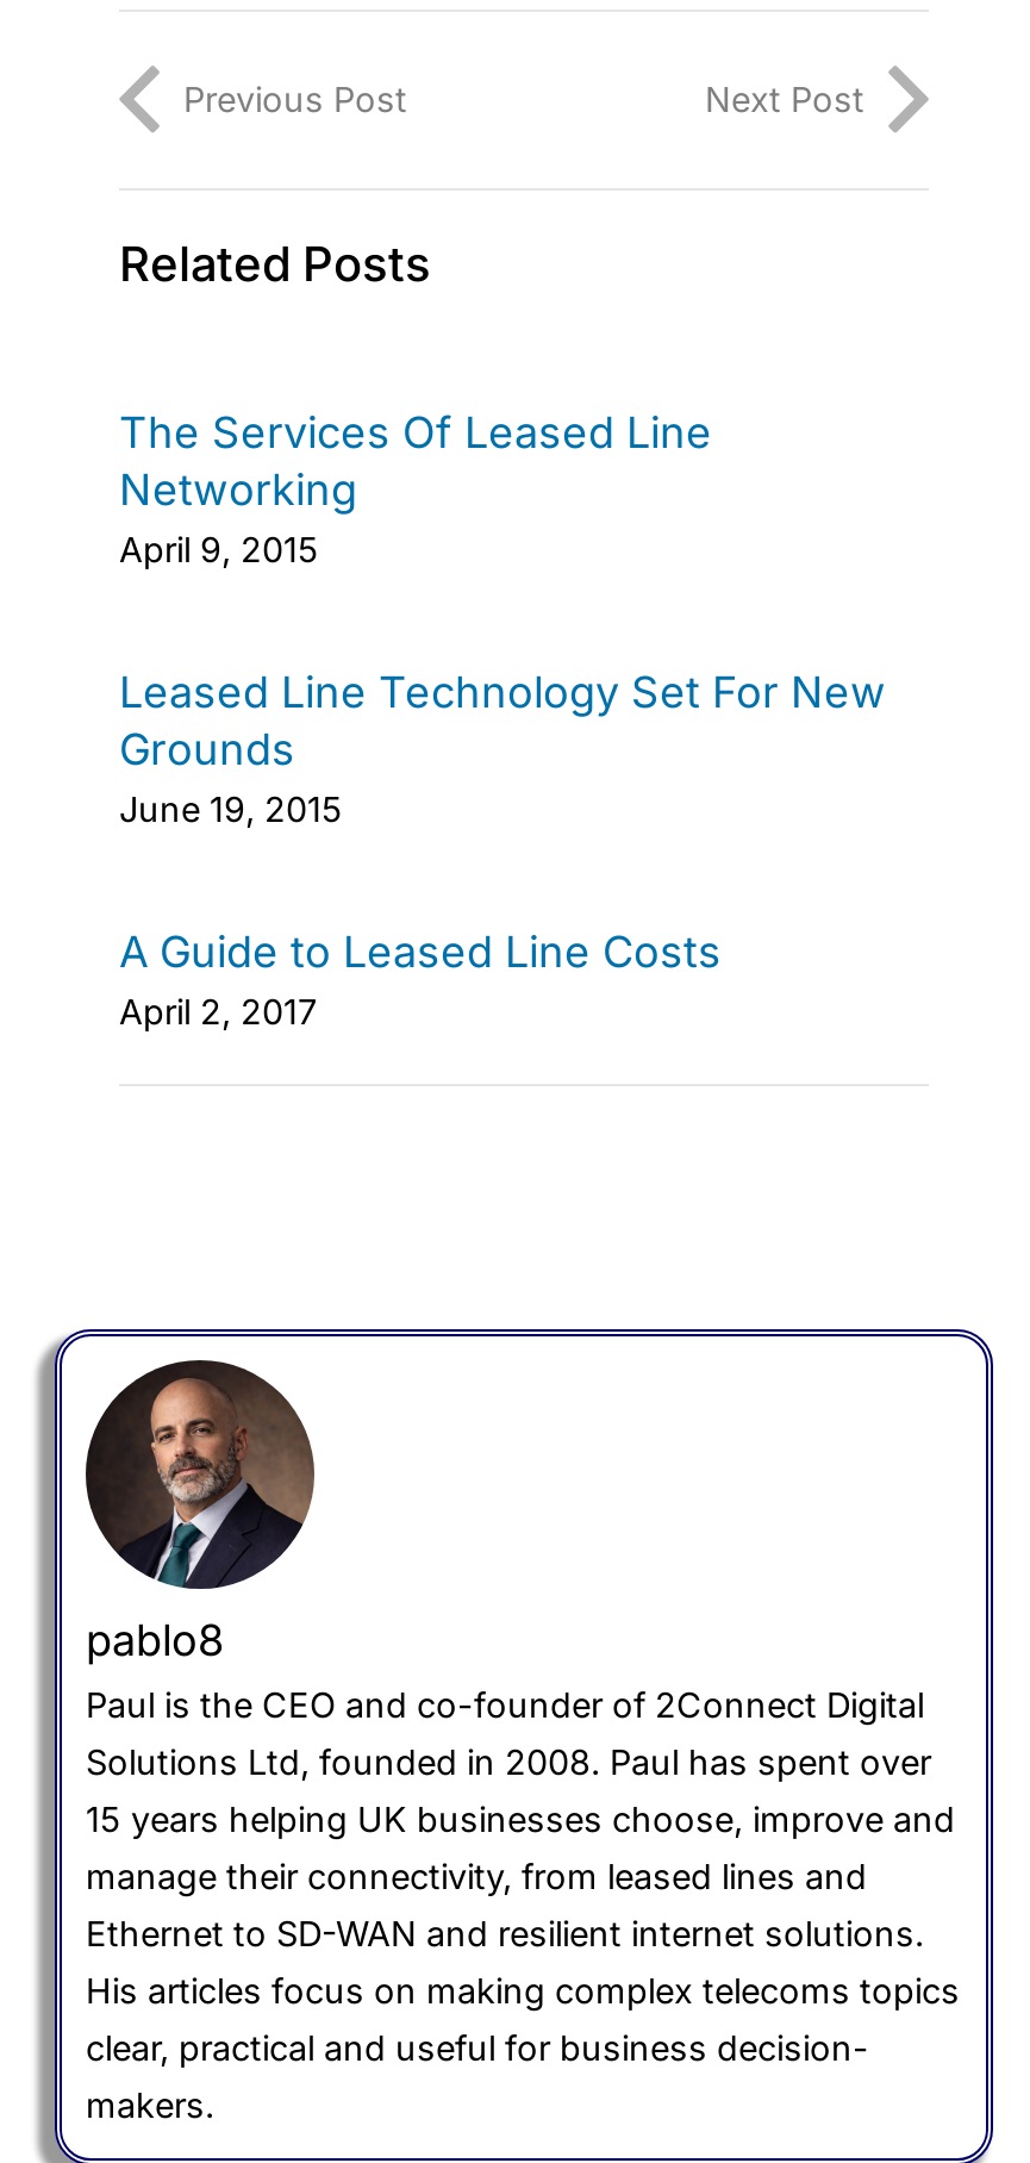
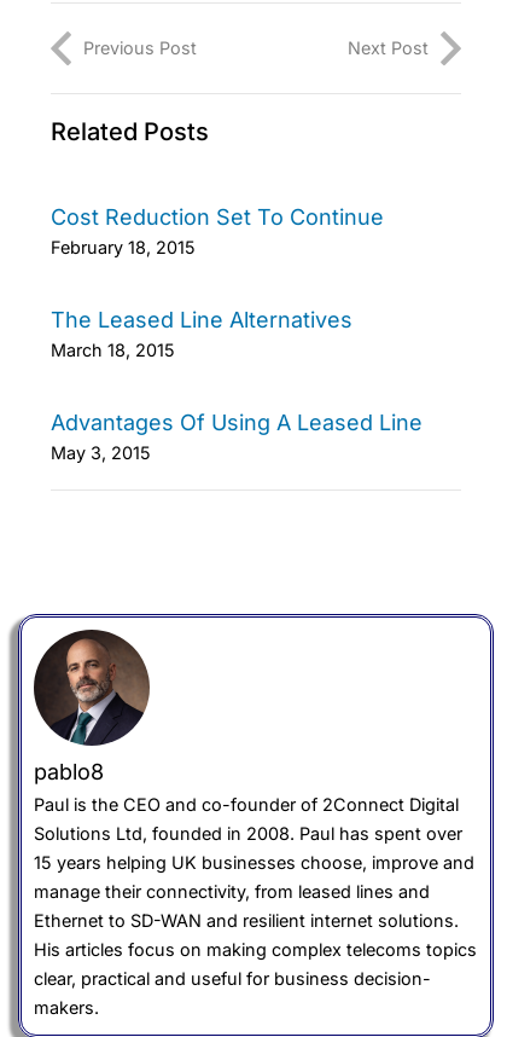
[119,408,712,570] The Services Of Leased Line | Networking | April 9, 2015 -> [51,204,384,258] Cost Reduction Set To Continue | February 18, 2015
[119,667,886,829] Leased Line Technology Set For New | Grounds | June 19, 2015 -> [51,307,352,360] The Leased Line Alternatives | March 18, 2015
[119,927,722,1032] A Guide to Leased Line Costs | April 2, 2017 -> [51,410,422,463] Advantages Of Using A Leased Line | May 3, 2015

